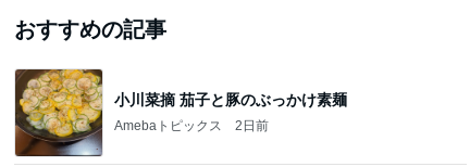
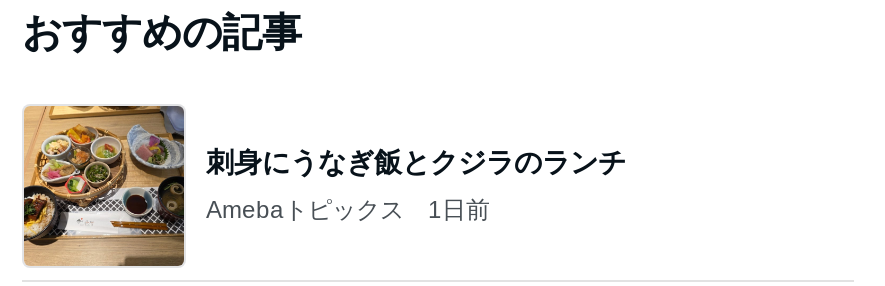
[14,68,347,157] [image] | 小川菜摘 茄子と豚のぶっかけ素麺 -> [22,104,626,268] [image] | 刺身にうなぎ飯とクジラのランチ
[114,118,269,133] Amebaトピックス 2日前 -> [206,195,490,223] Amebaトピックス 1日前

